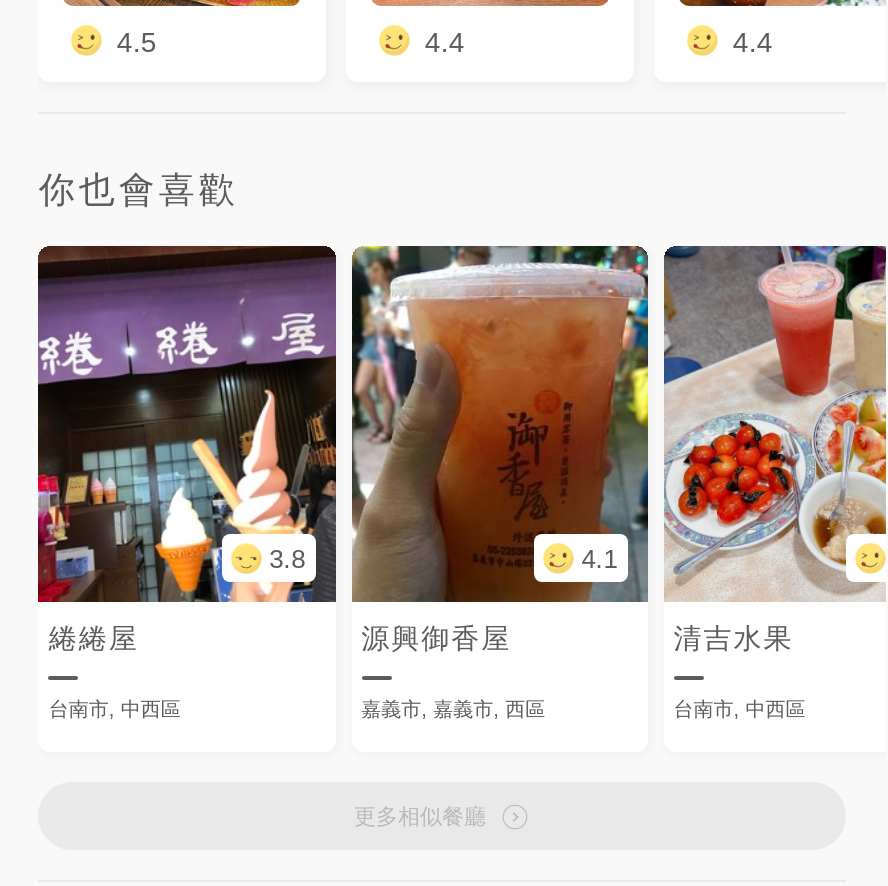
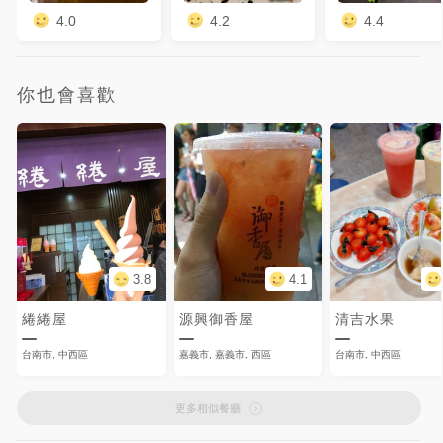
[117,27,157,59] 4.5 -> [56,13,76,29] 4.0
[425,27,465,59] 4.4 -> [210,13,230,29] 4.2

